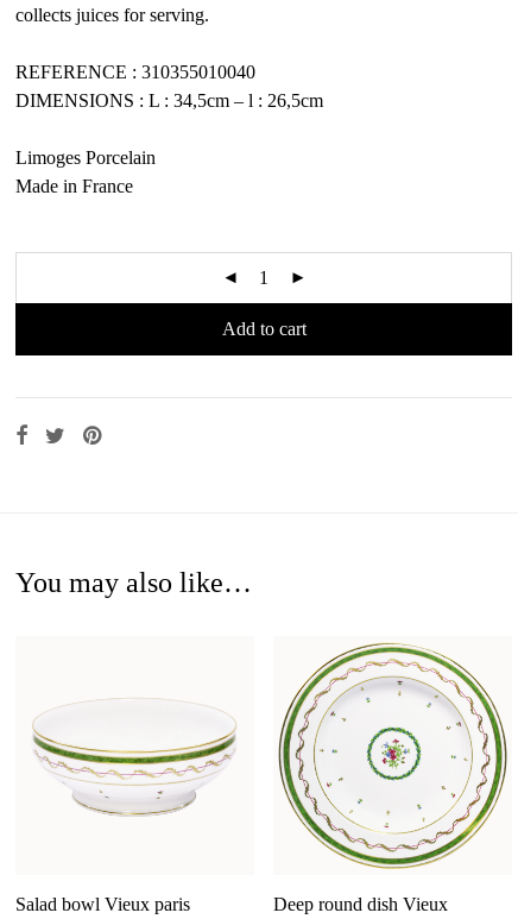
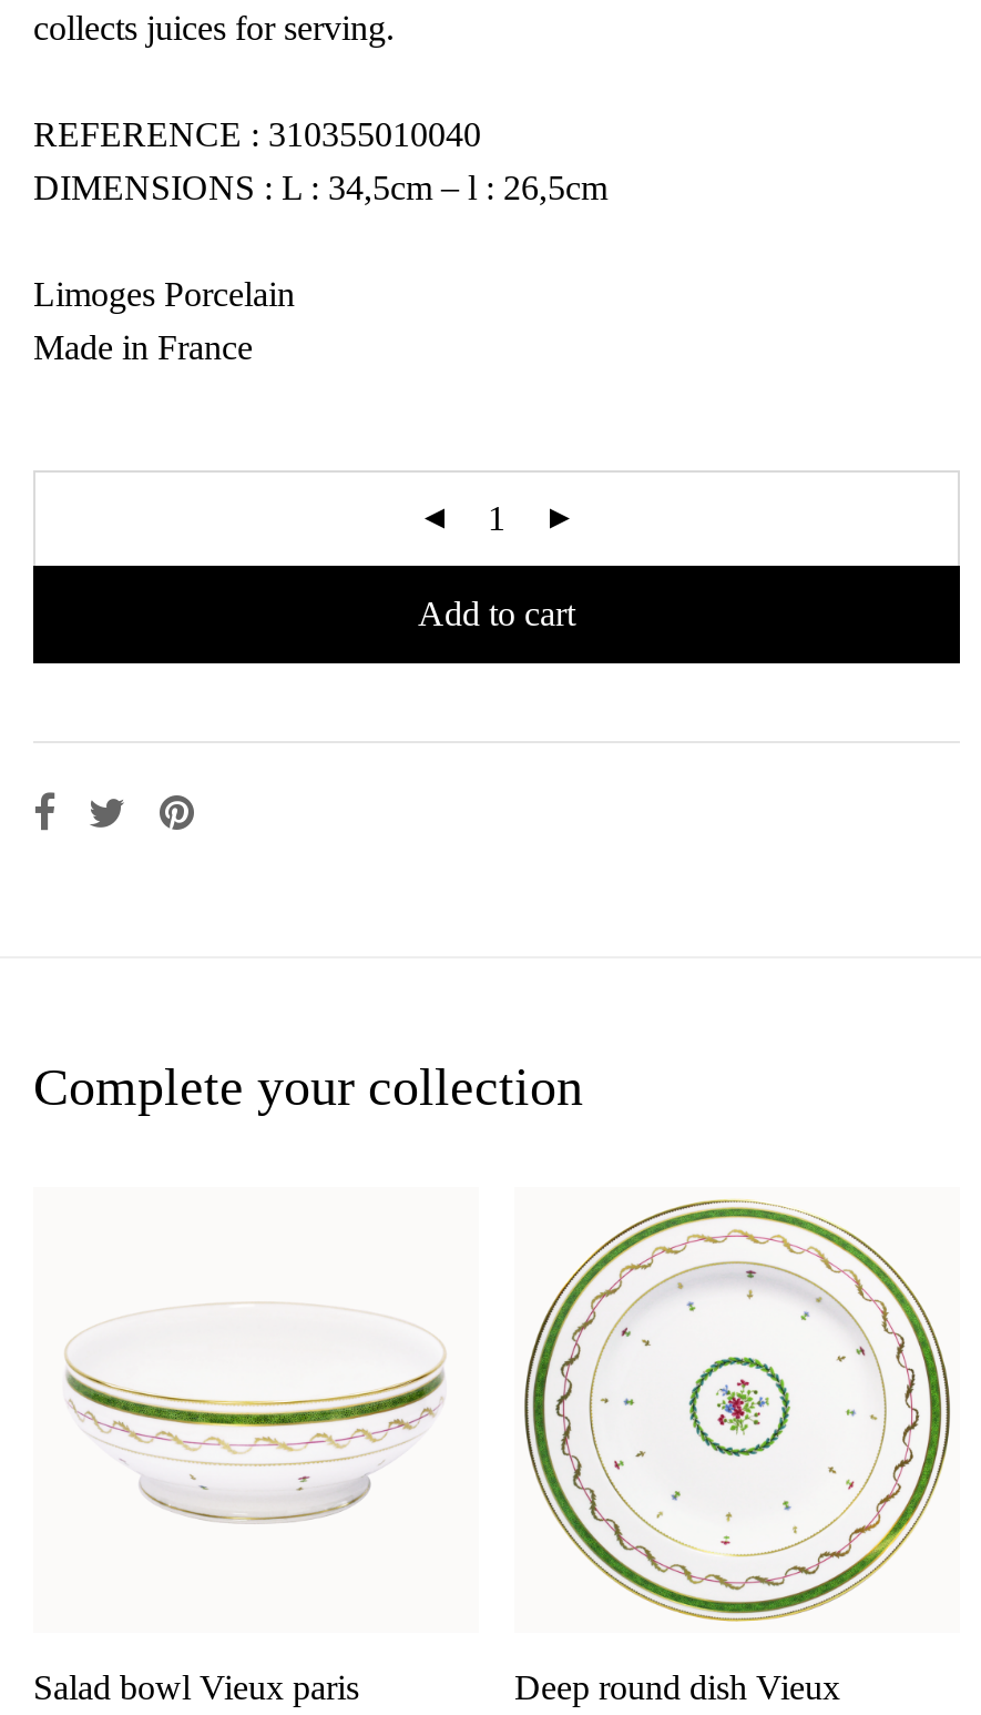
[15,567,252,598] You may also like… -> [33,1058,583,1116] Complete your collection

